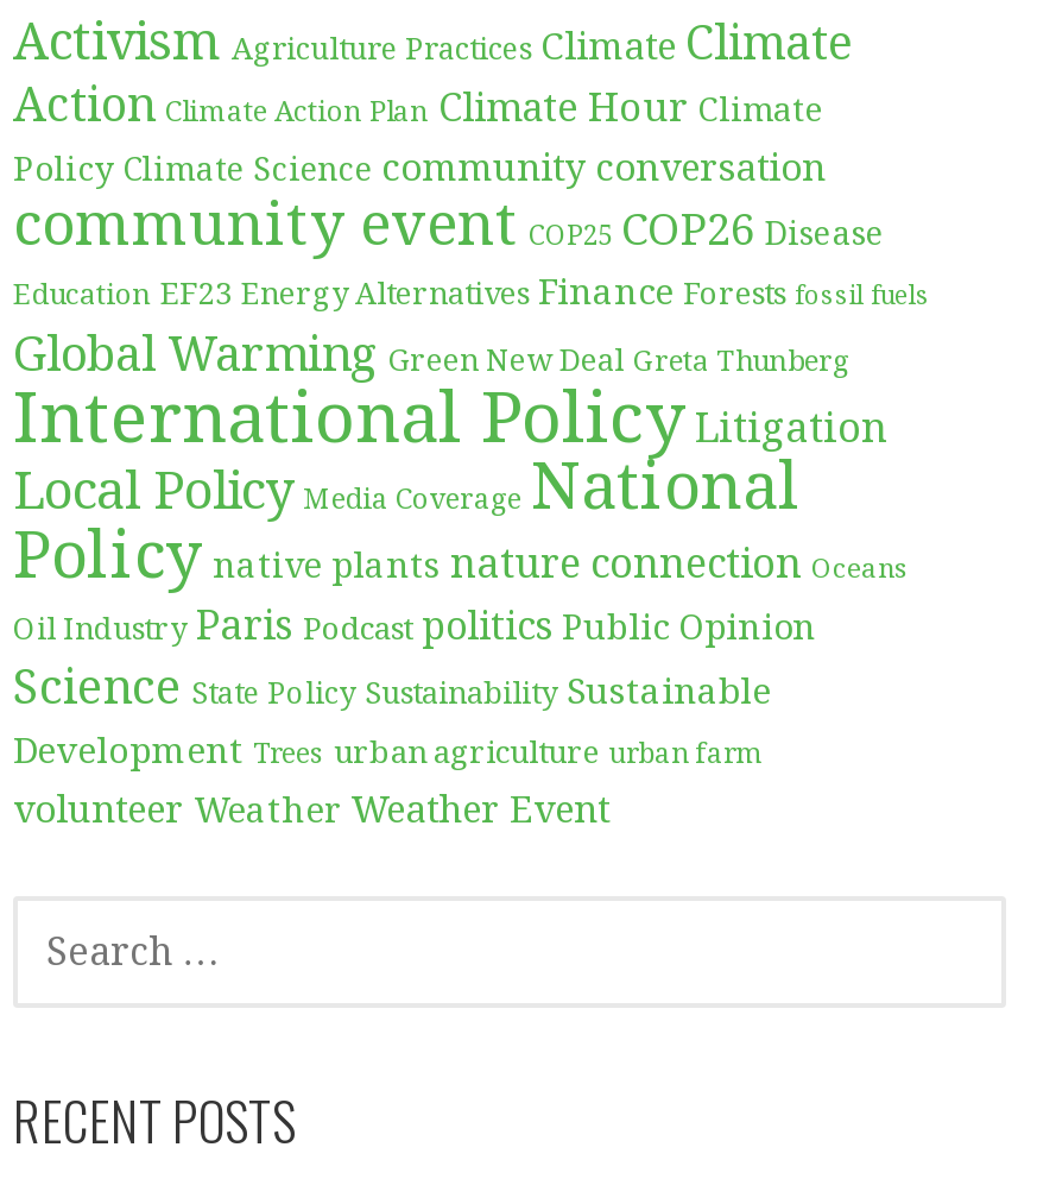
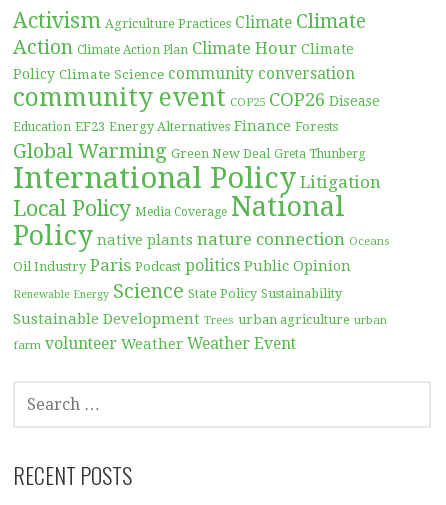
[13,270,930,312] Education EF23 Energy Alternatives Finance Forests fossil fuels -> [13,117,338,135] Education EF23 Energy Alternatives Finance Forests
[13,657,771,831] Science State Policy Sustainability Sustainable | Development Trees urban agriculture urban farm | volunteer Weather Weather Event -> [13,279,387,353] Renewable Energy Science State Policy Sustainability | Sustainable Development Trees urban agriculture urban | farm volunteer Weather Weather Event

